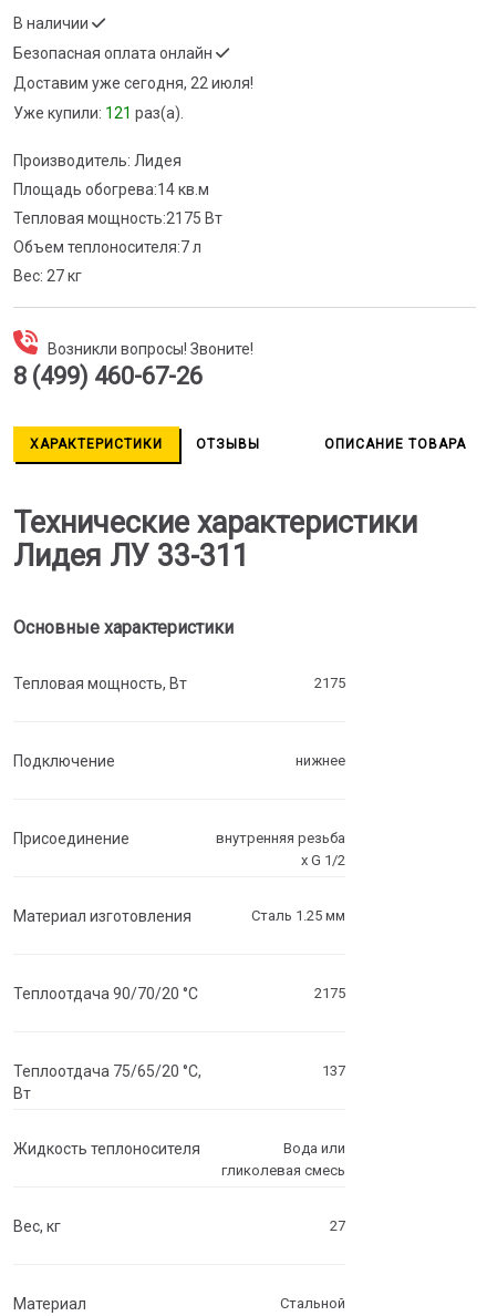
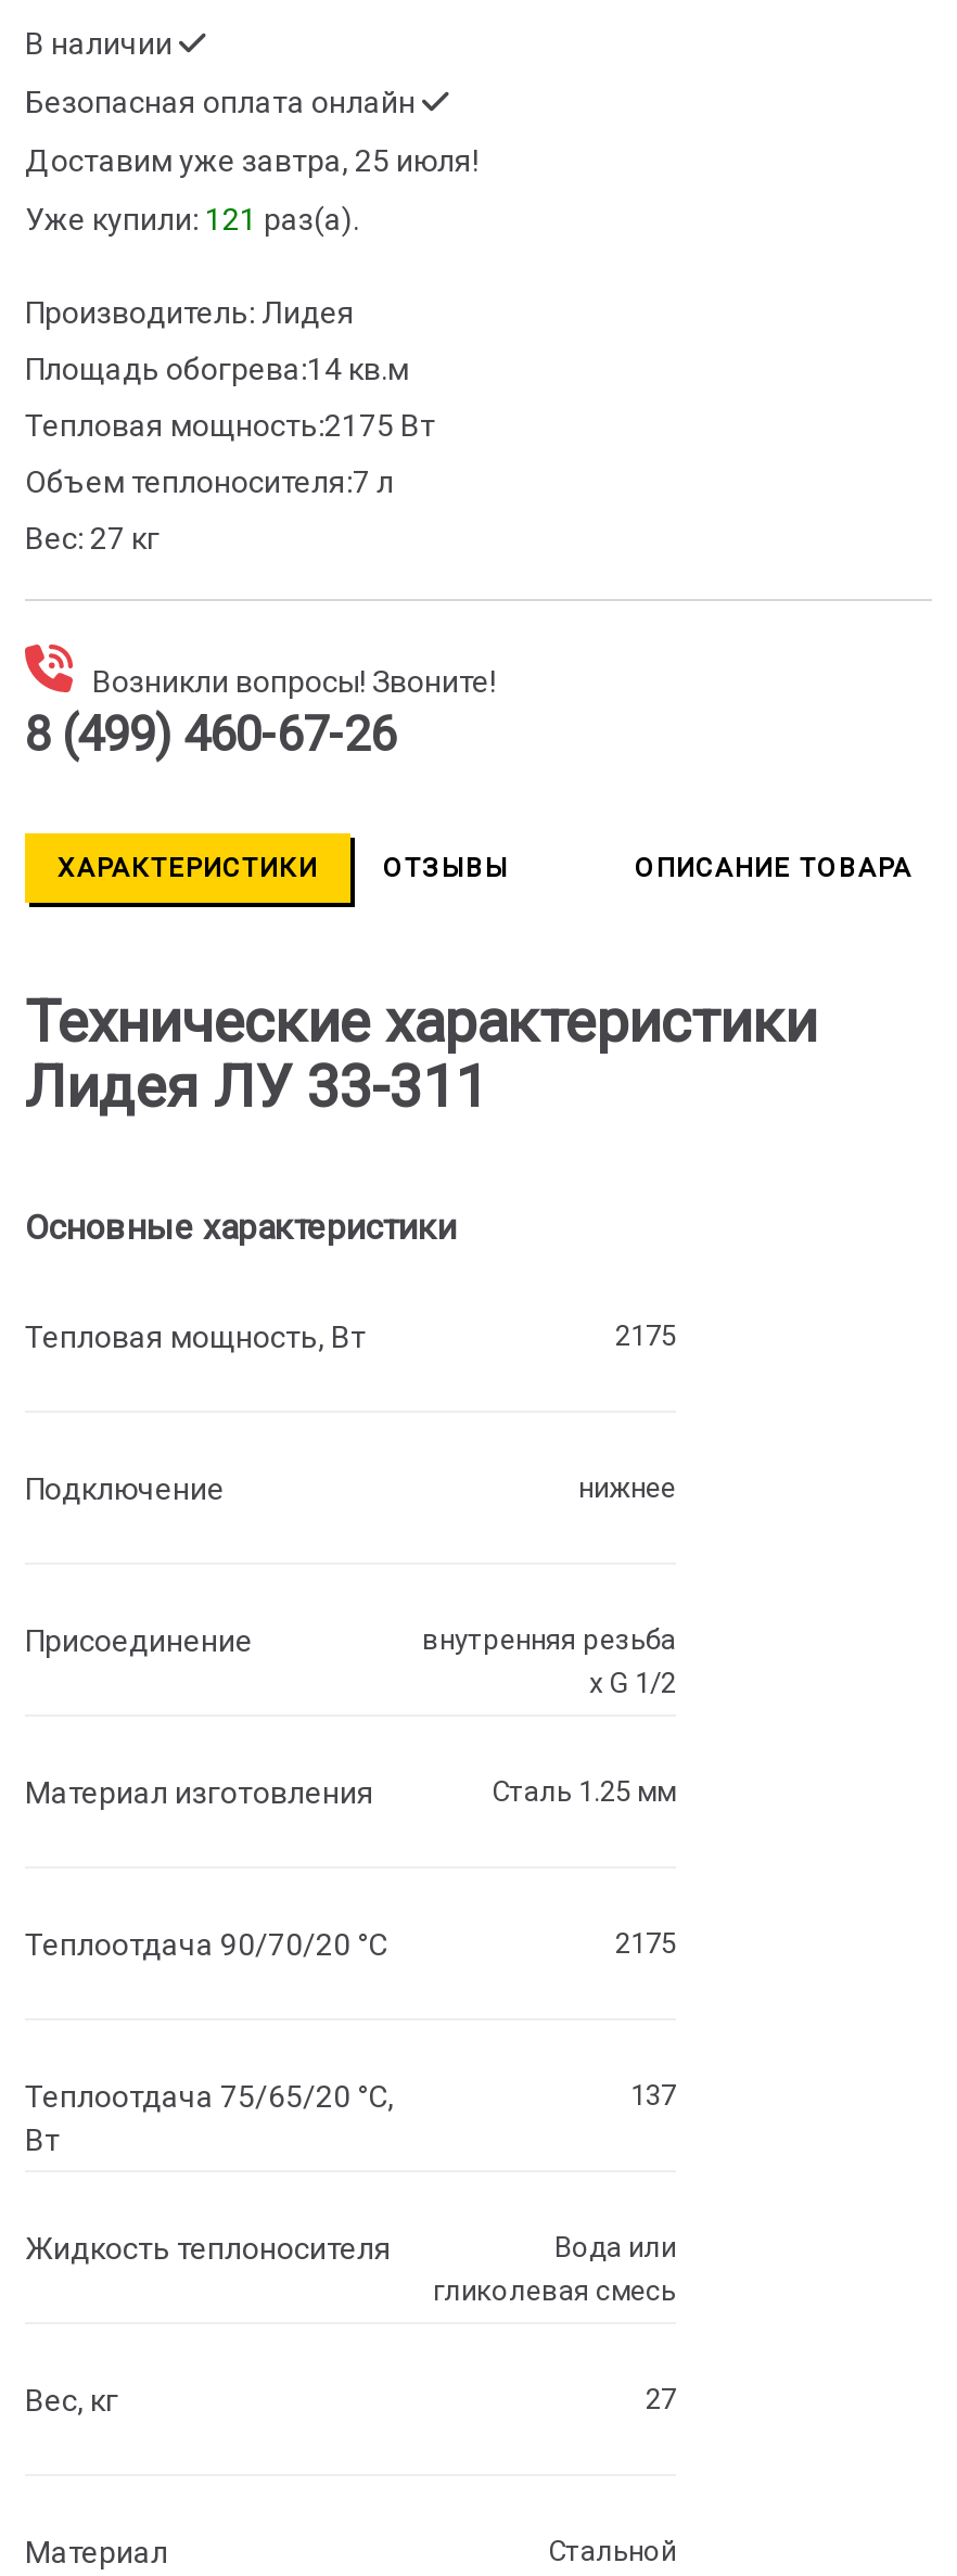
[13,74,253,92] Доставим уже сегодня, 22 июля! -> [25,143,478,178] Доставим уже завтра, 25 июля!

